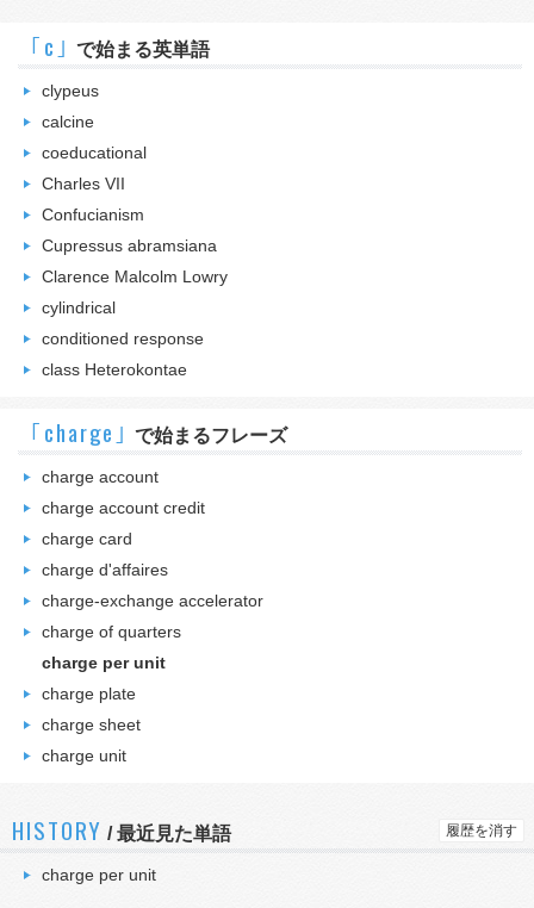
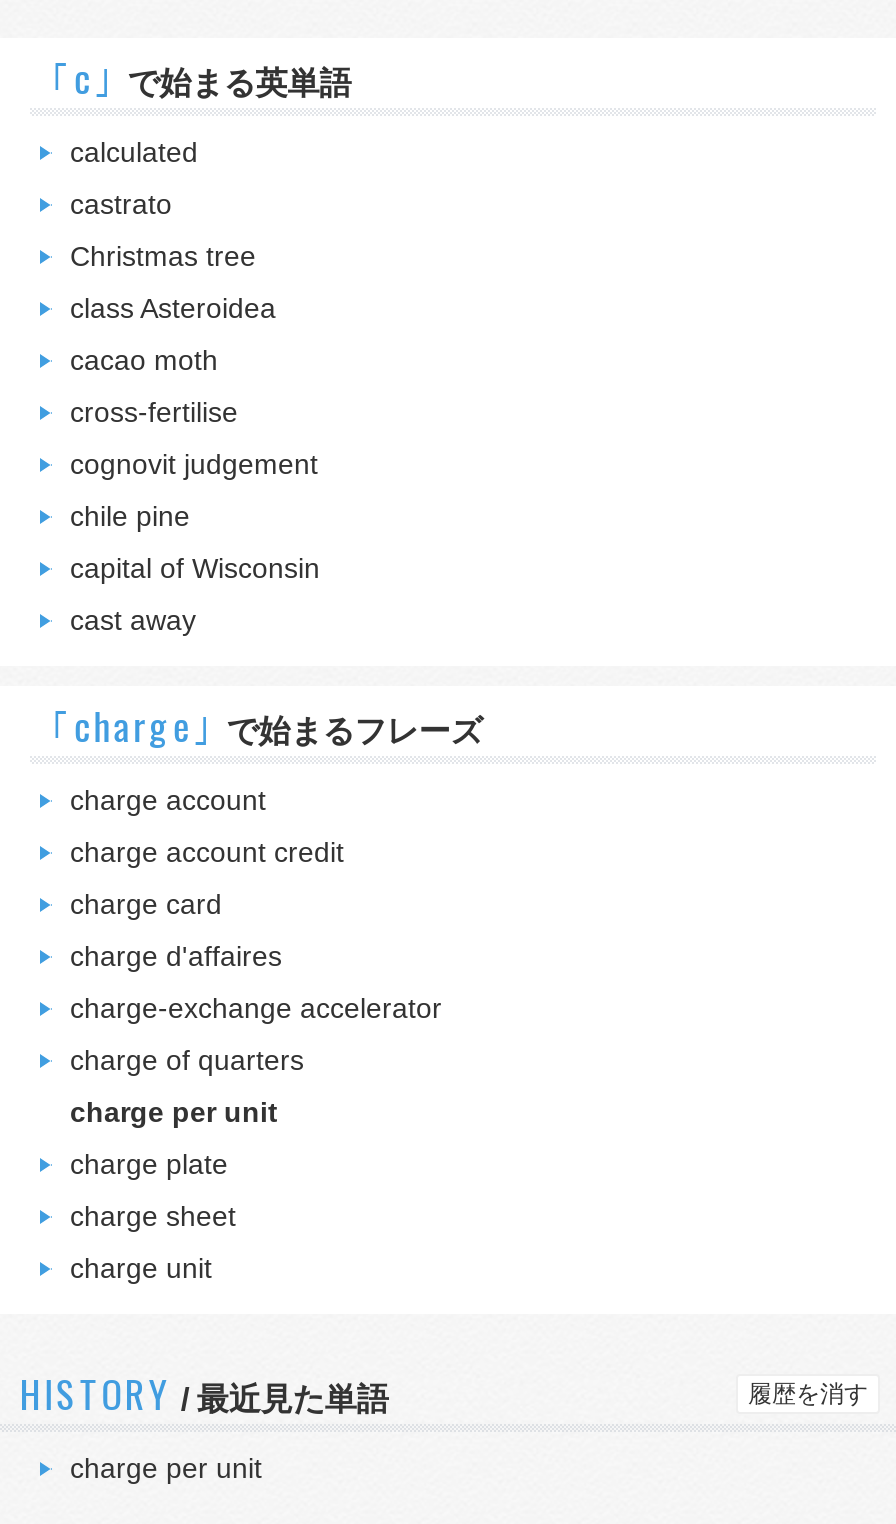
[42,81,99,100] clypeus -> [70,136,198,168] calculated
[42,112,94,131] calcine -> [70,188,172,220] castrato
[42,143,147,162] coeducational -> [70,240,256,272] Christmas tree
[42,174,125,193] Charles VII -> [70,292,276,324] class Asteroidea
[42,205,144,224] Confucianism -> [70,344,218,376] cacao moth
[42,236,217,255] Cupressus abramsiana -> [70,396,238,428] cross-fertilise
[42,267,228,286] Clarence Malcolm Lowry -> [70,448,318,480] cognovit judgement
[42,298,116,317] cylindrical -> [70,500,190,532] chile pine
[42,329,204,348] conditioned response -> [70,552,320,584] capital of Wisconsin
[42,360,187,379] class Heterokontae -> [70,604,196,636] cast away

